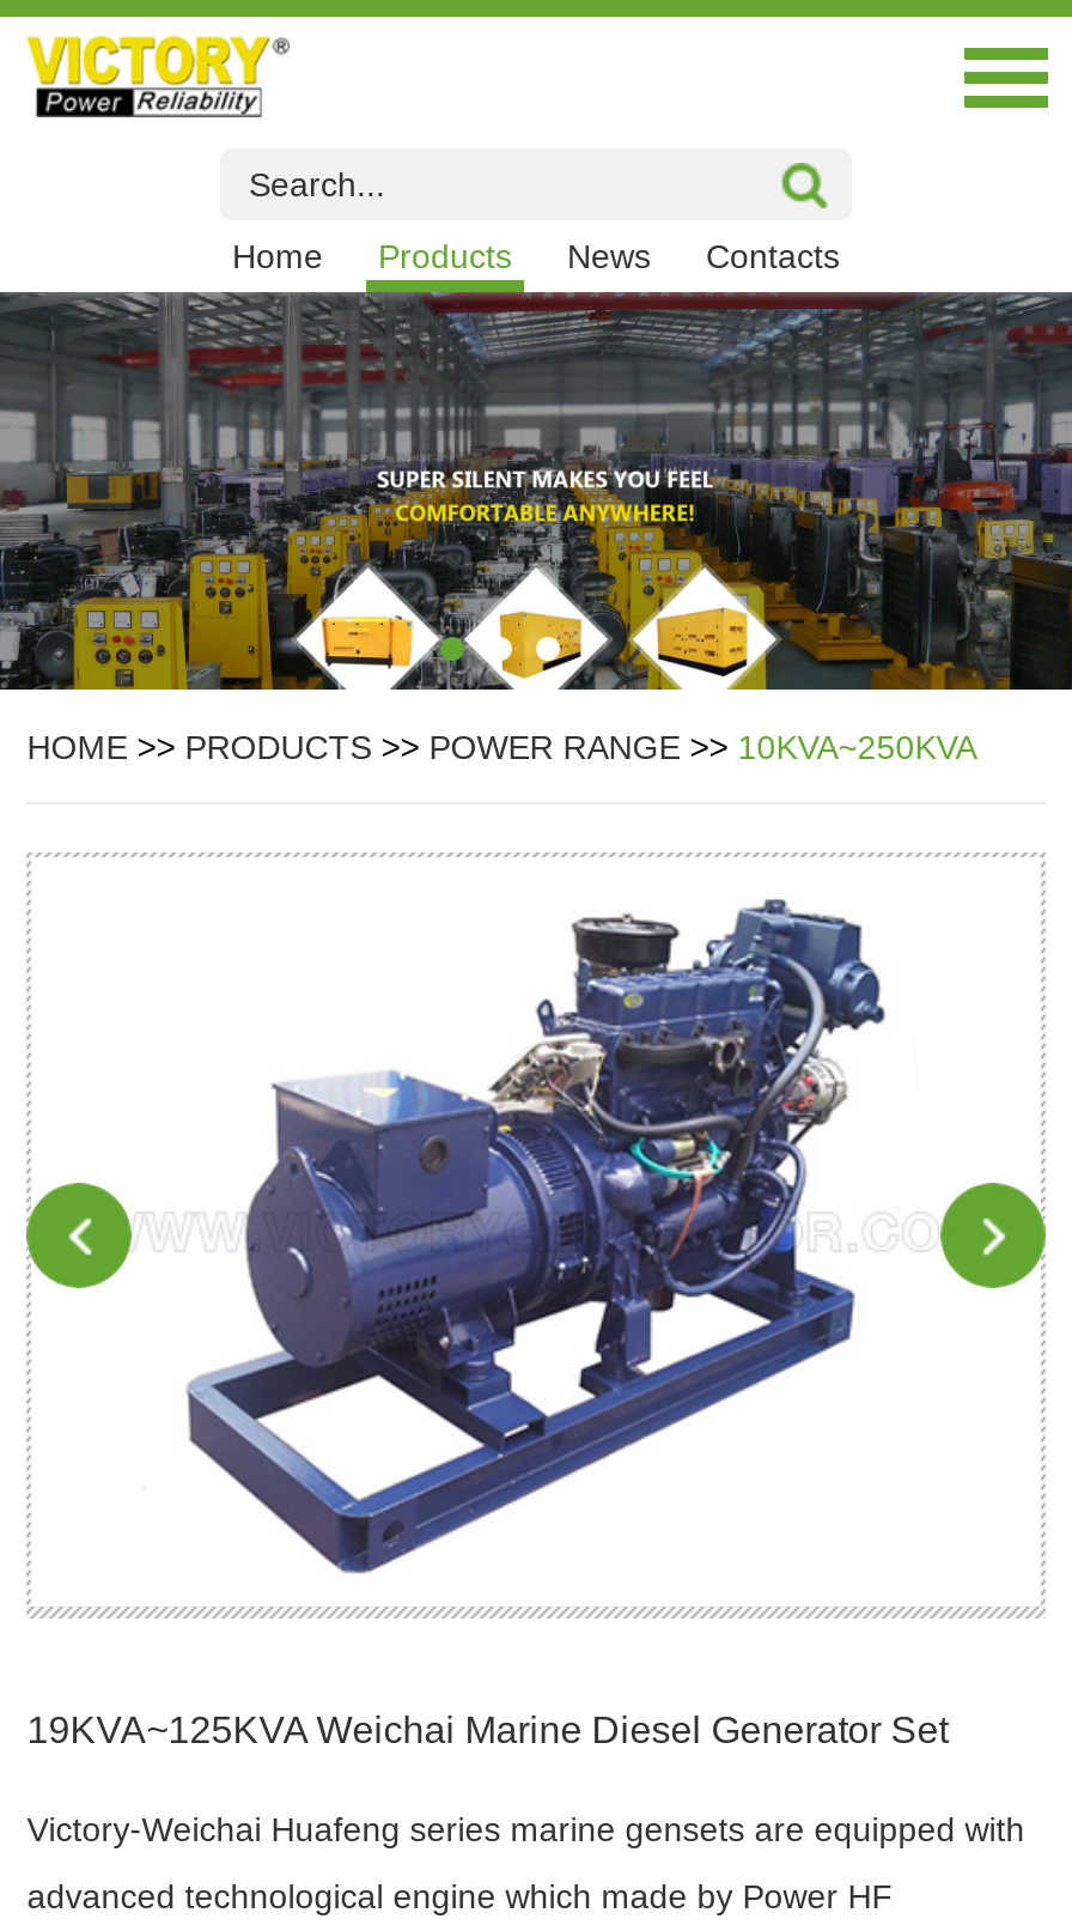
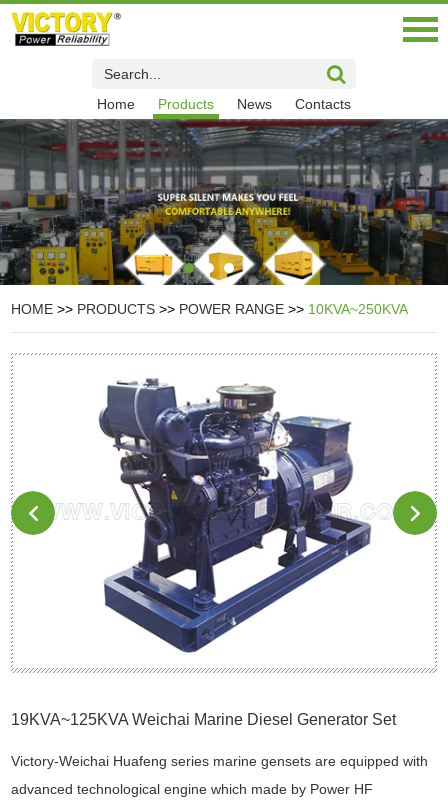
[184,898,888,1575] [image] -> [79,373,372,654] [image]

